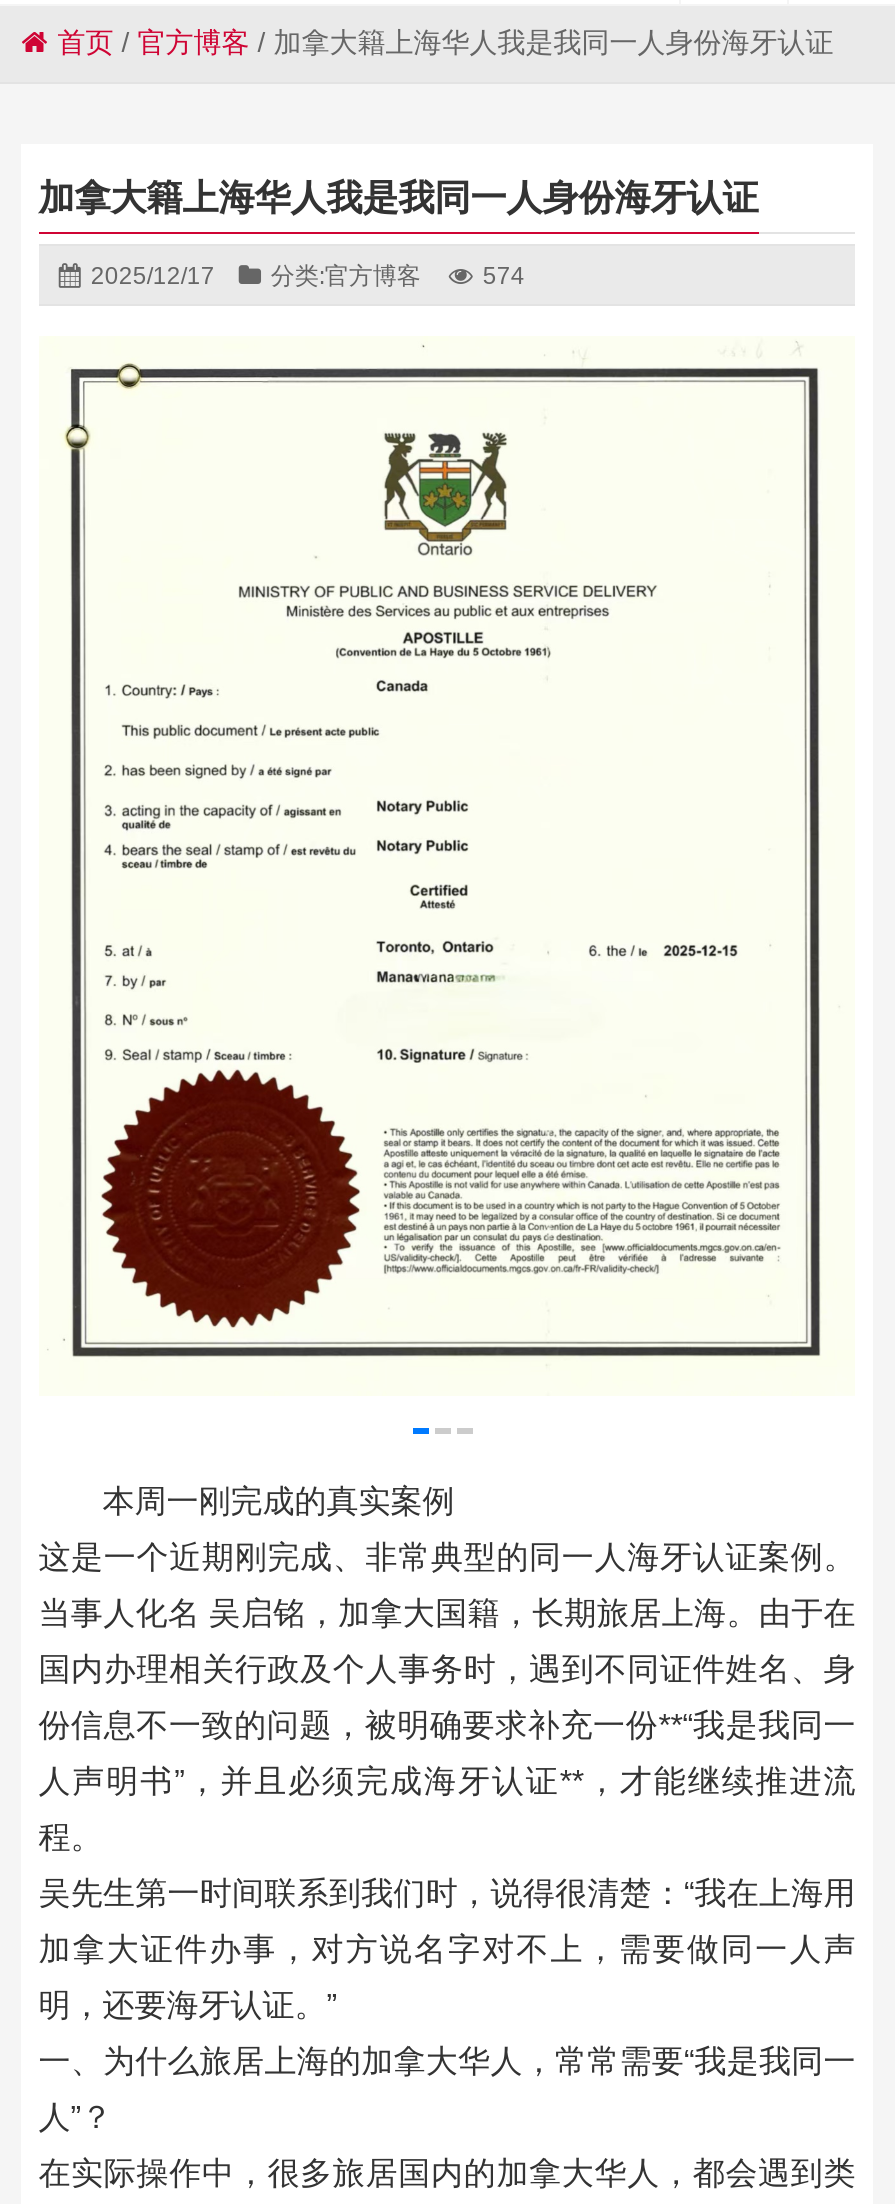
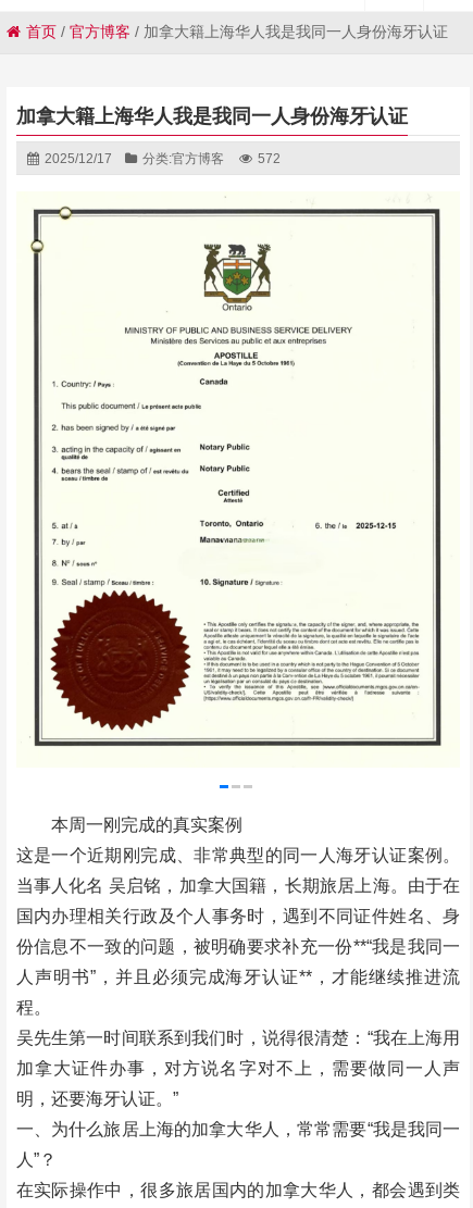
[483,262,525,290] 574 -> [258,151,280,166] 572

